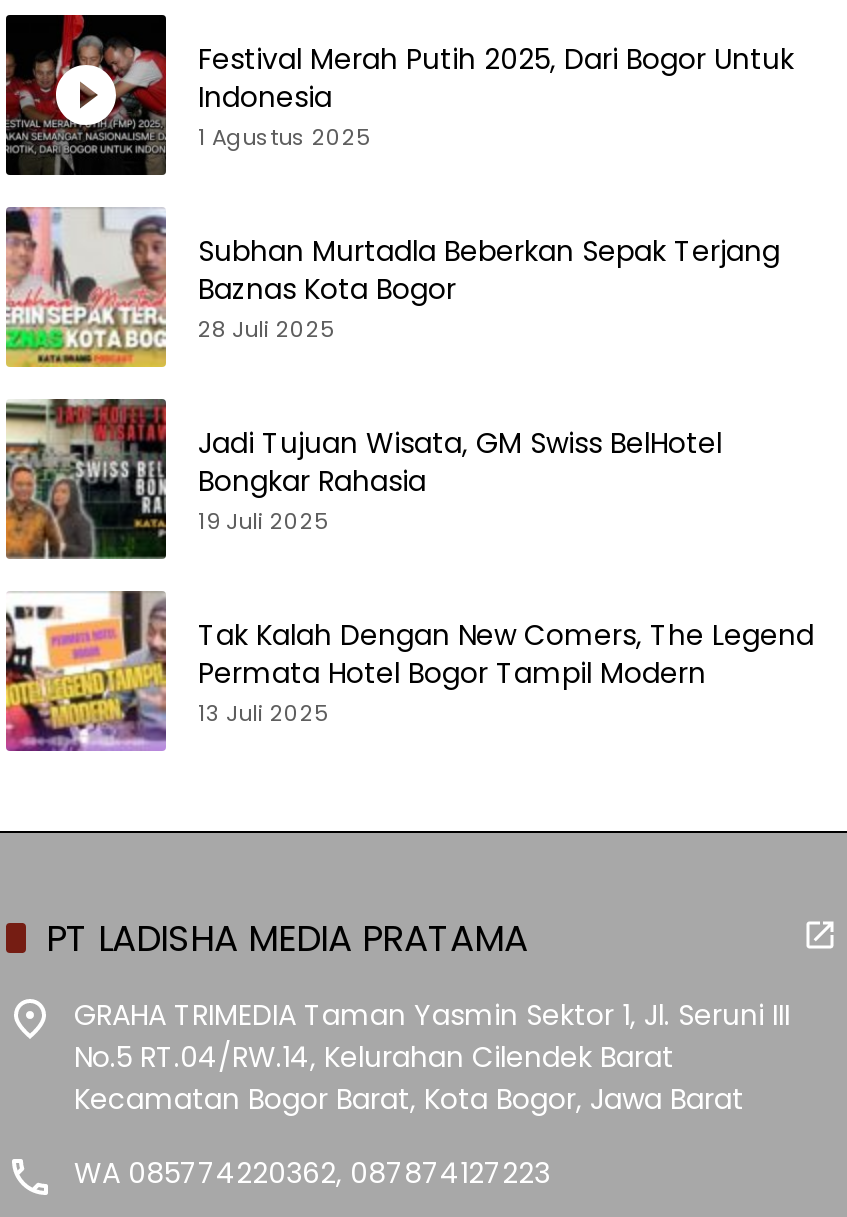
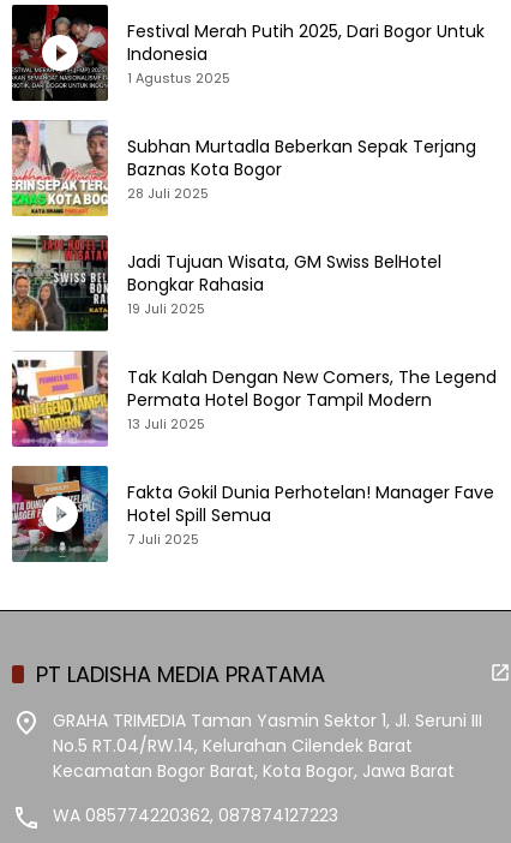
none -> [11,465,494,563] [image] | Fakta Gokil Dunia Perhotelan! Manager Fave | Hotel Spill Semua | 7 Juli 2025

